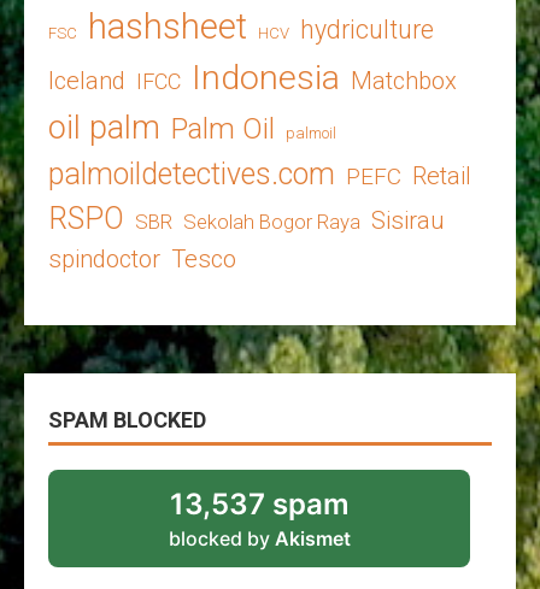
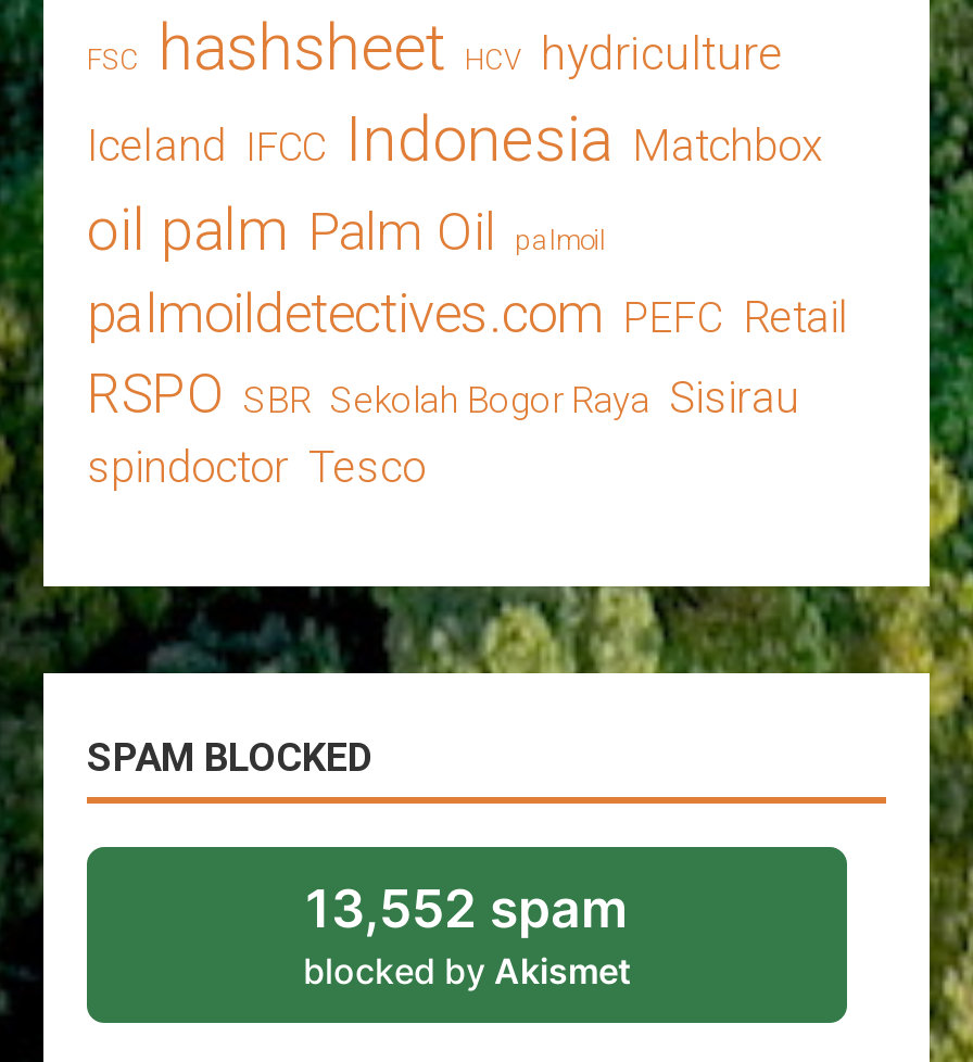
[169,486,349,521] 13,537 spam -> [305,877,629,940] 13,552 spam

